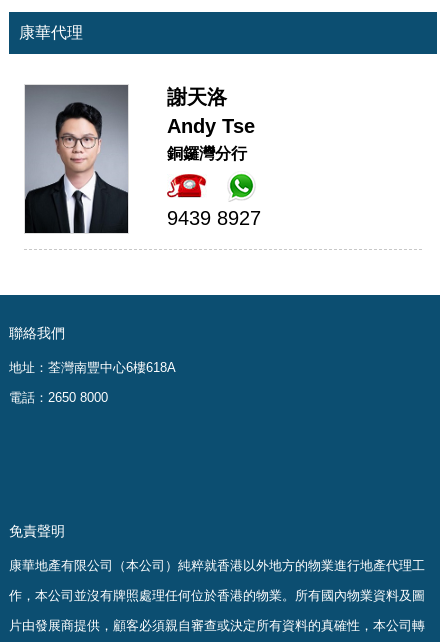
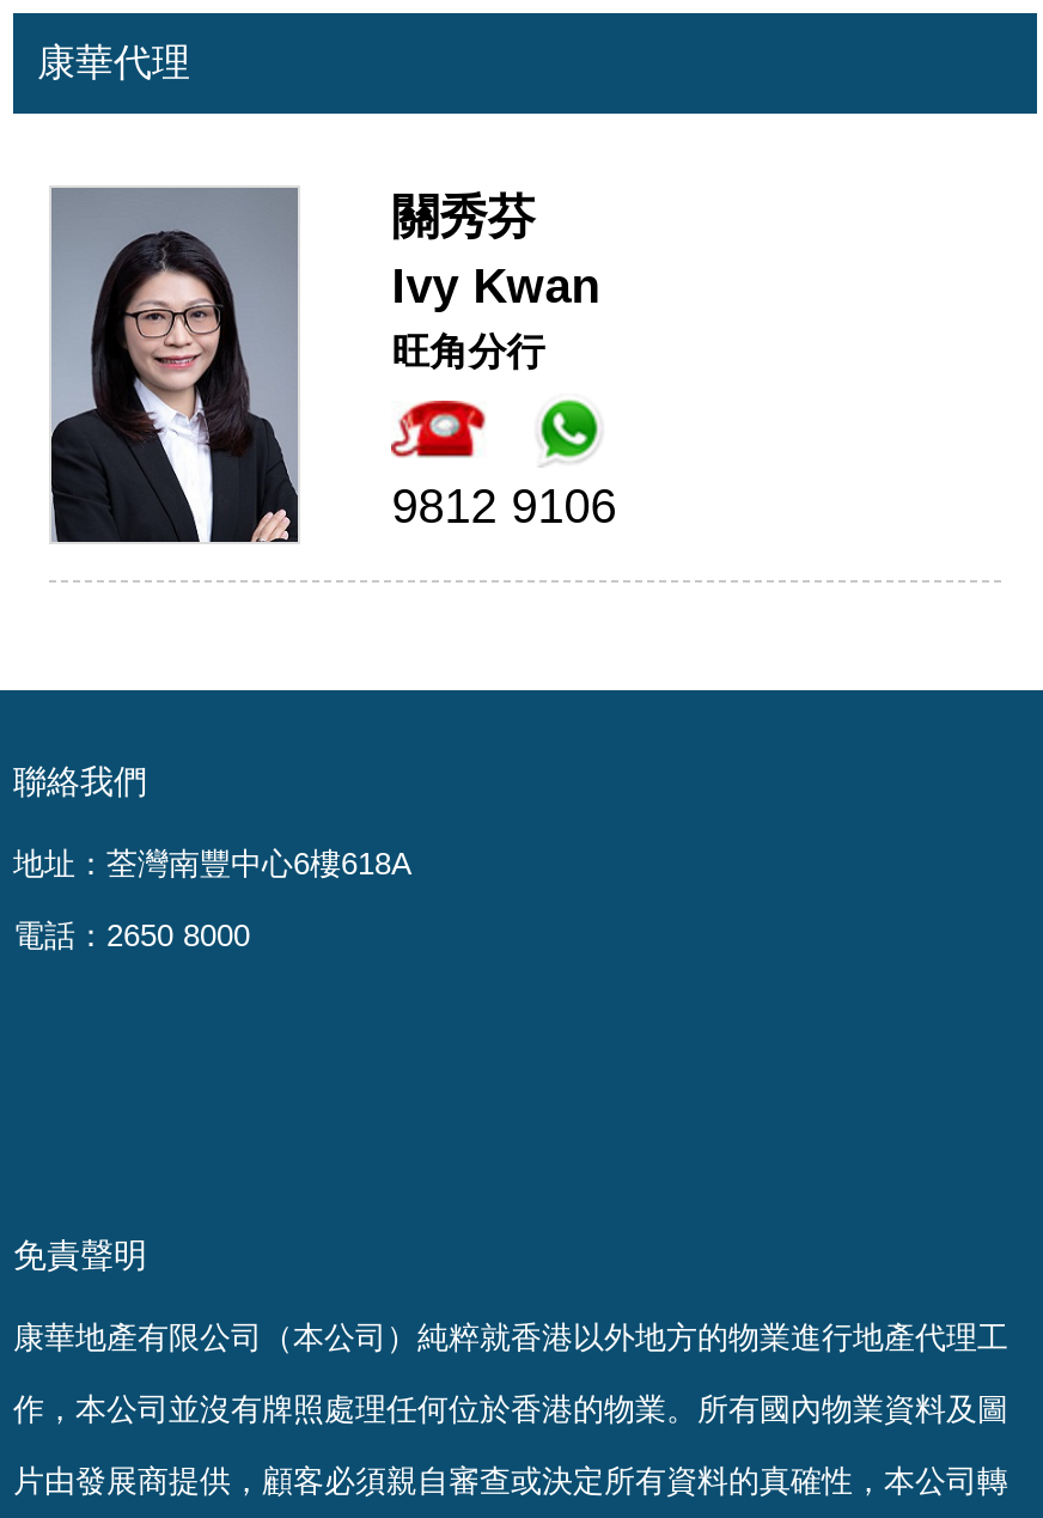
[24,86,255,234] [image] | 謝天洛 | Andy Tse | 銅鑼灣分行 -> [49,188,600,544] [image] | 關秀芬 | Ivy Kwan | 旺角分行
[167,207,261,229] 9439 8927 -> [392,479,617,532] 9812 9106

